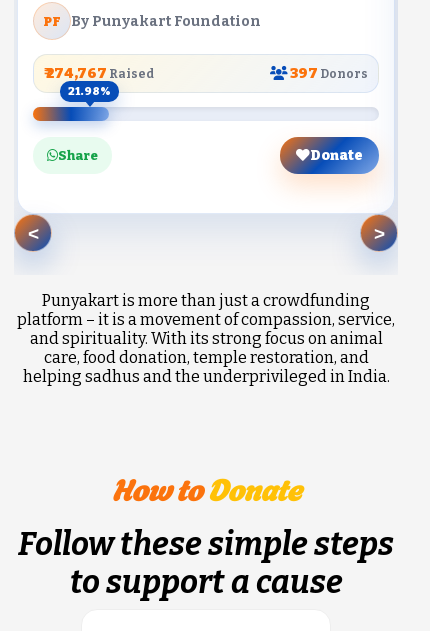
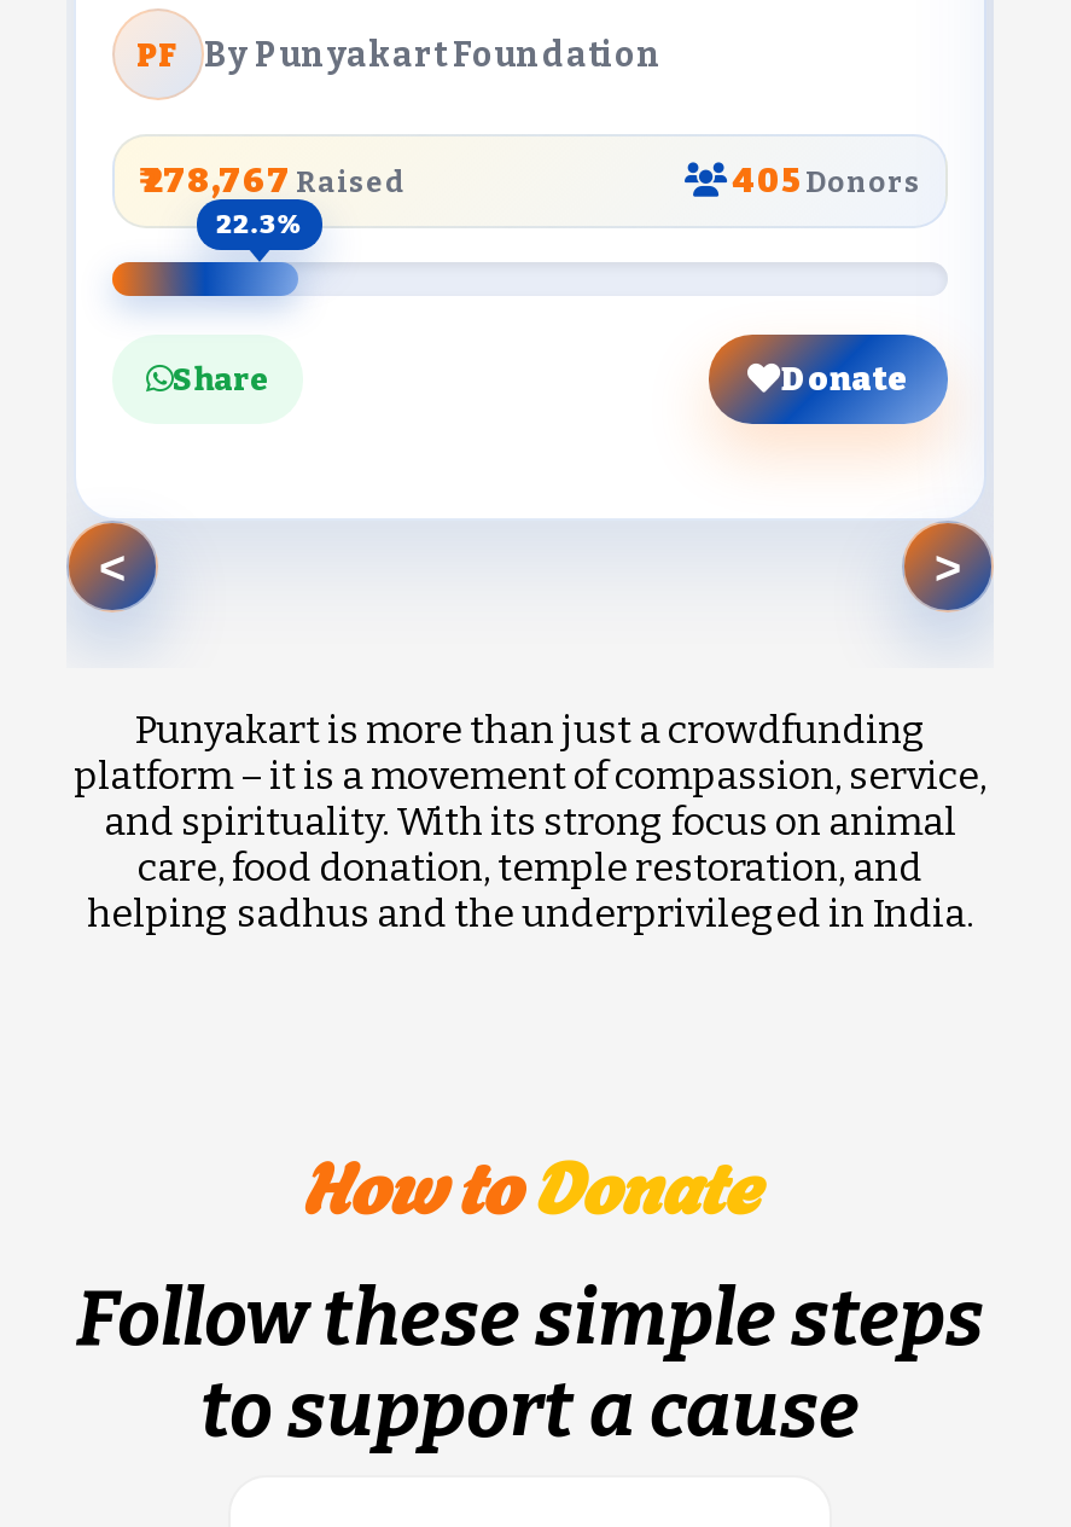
[44,65,154,82] ₹ 274,767 Raised -> [139,161,404,202] ₹ 278,767 Raised
[290,65,368,82] 397 Donors -> [733,161,921,202] 405 Donors
[68,85,111,98] 21.98% -> [217,209,304,241] 22.3%

